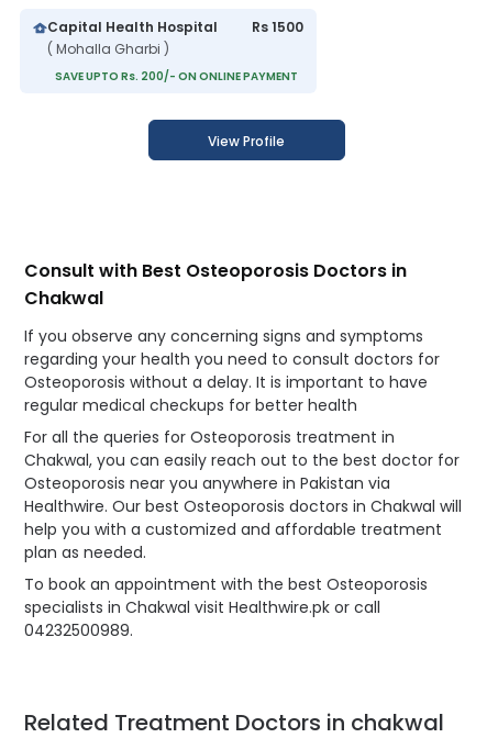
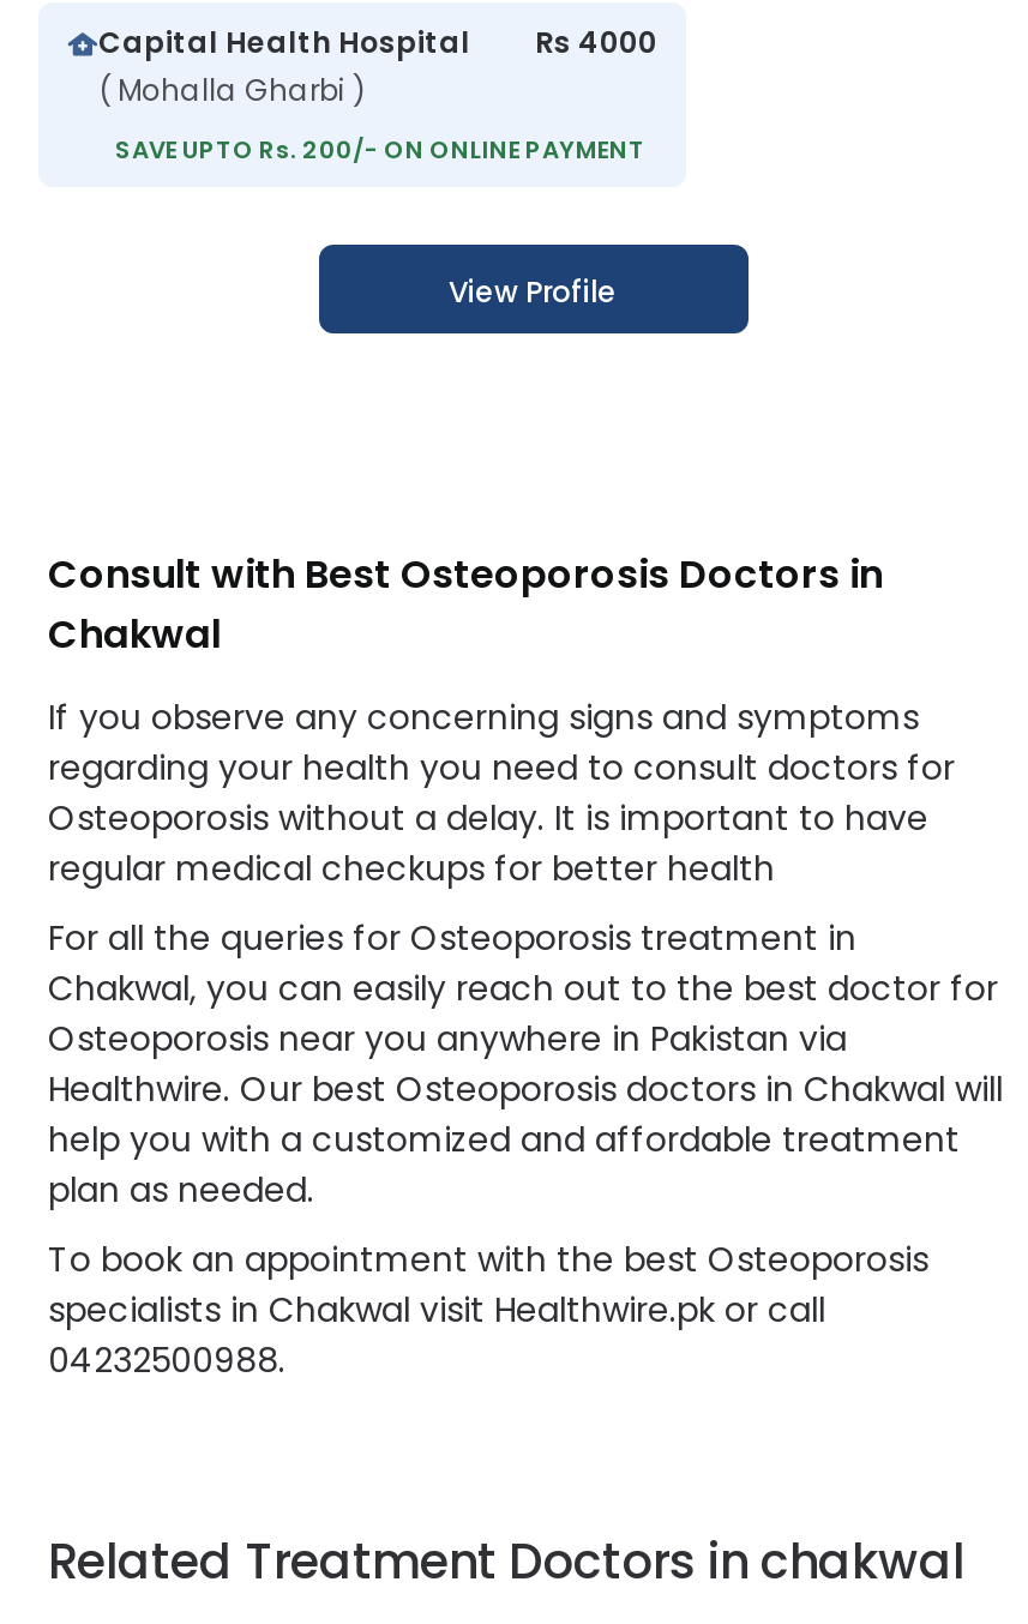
[47,18,303,36] Capital Health Hospital Rs 1500 -> [98,22,657,63] Capital Health Hospital Rs 4000
[24,620,133,642] 04232500989. -> [48,1337,285,1385] 04232500988.

